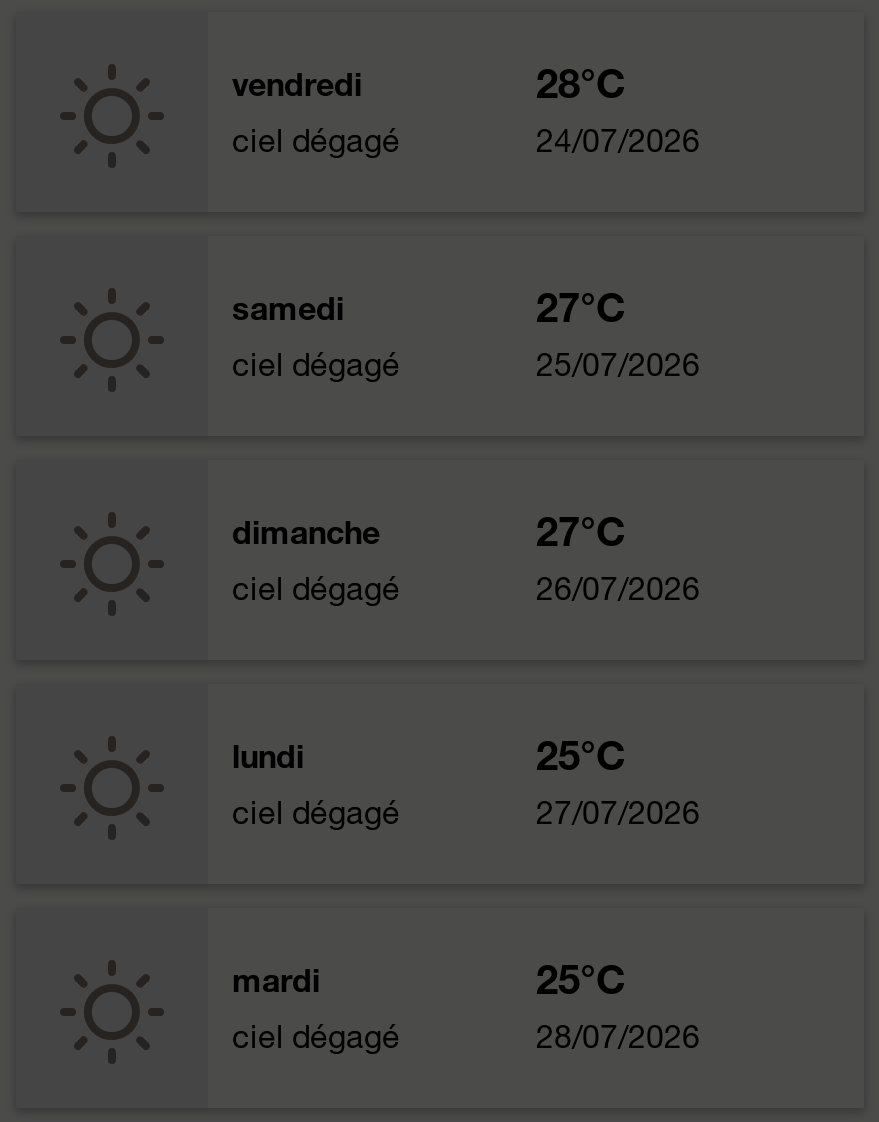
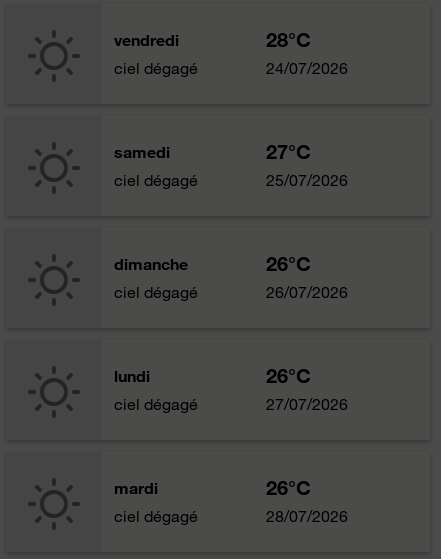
[536,508,626,554] 27°C -> [266,252,311,275] 26°C
[536,732,626,778] 25°C -> [266,364,311,387] 26°C
[536,956,626,1002] 25°C -> [266,476,311,499] 26°C

